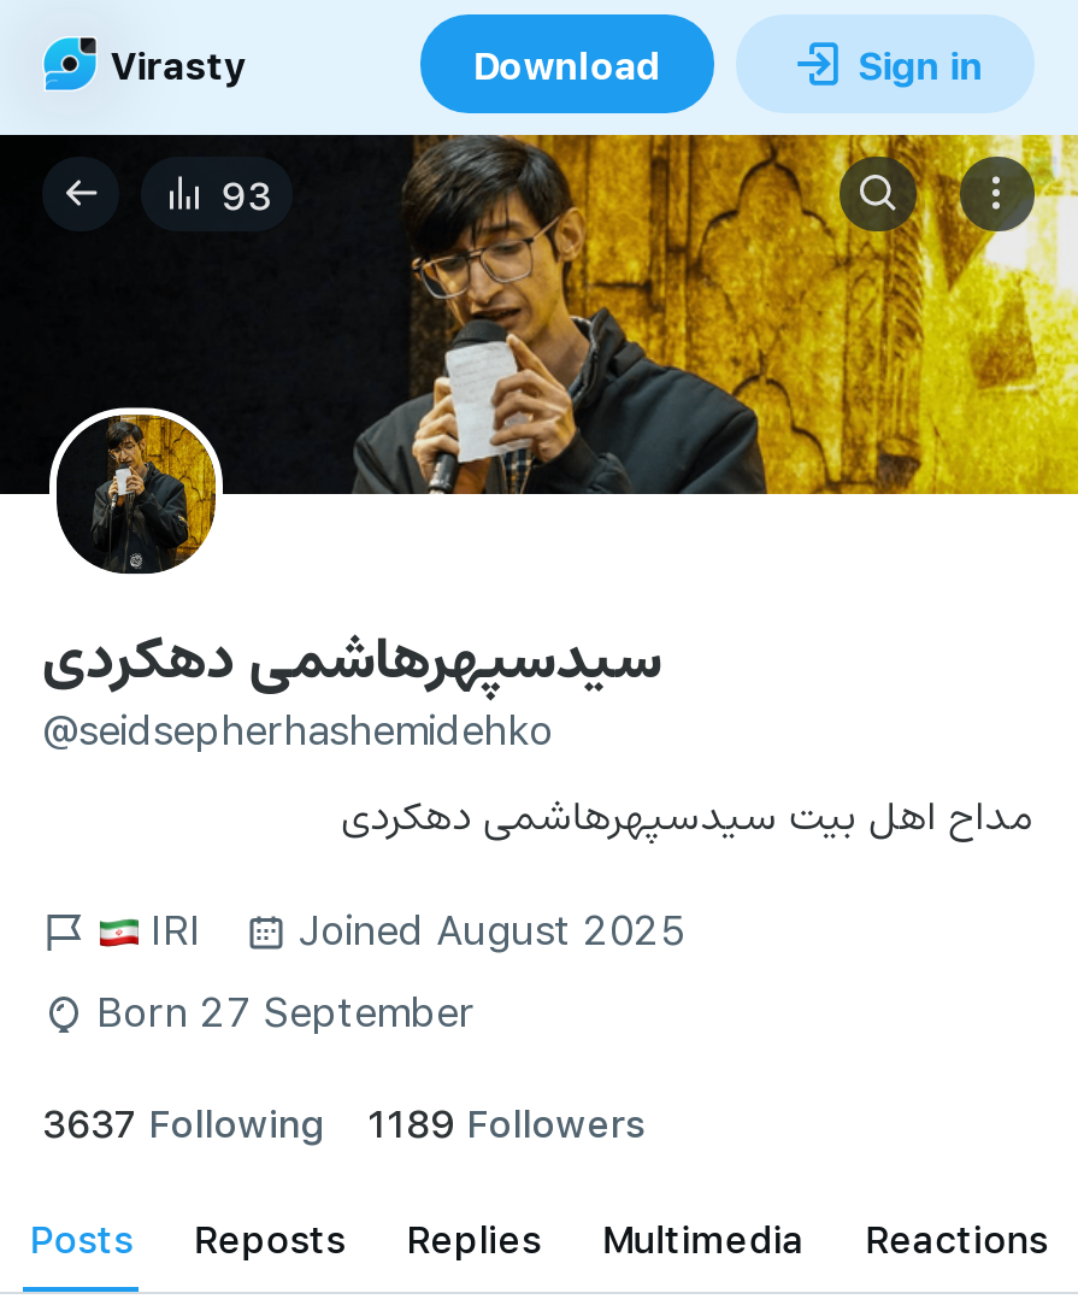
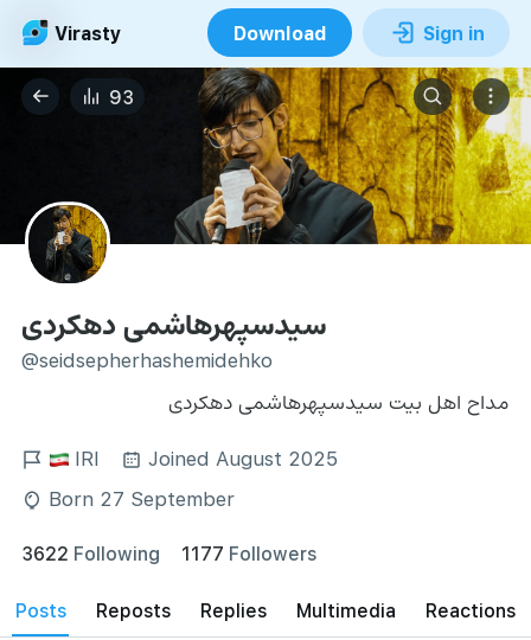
[42,1097,324,1148] 3637 Following -> [21,541,160,566] 3622 Following
[367,1097,644,1148] 1189 Followers -> [181,541,316,566] 1177 Followers

